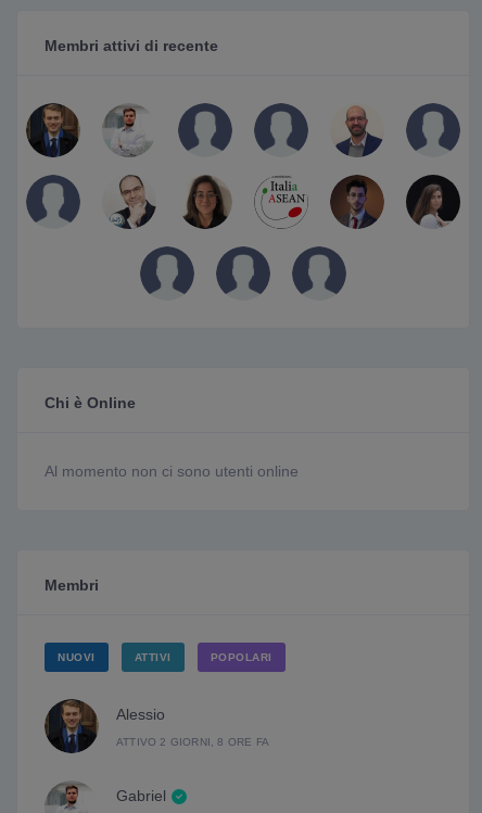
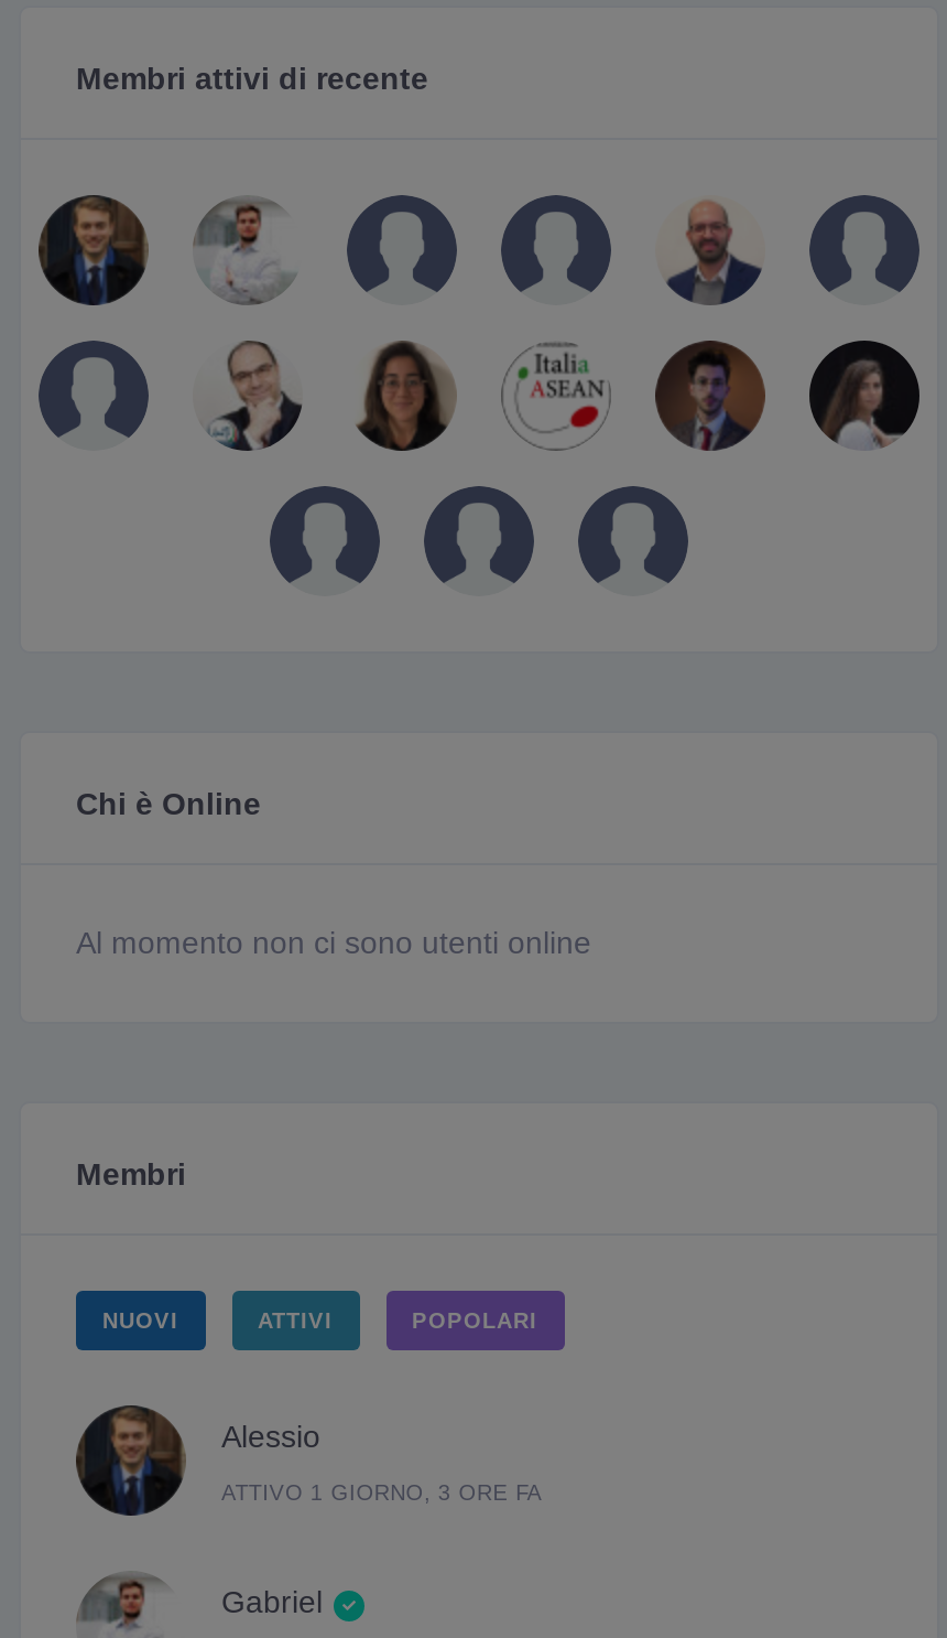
[116,736,269,748] ATTIVO 2 GIORNI, 8 ORE FA -> [221,1482,543,1506] ATTIVO 1 GIORNO, 3 ORE FA

